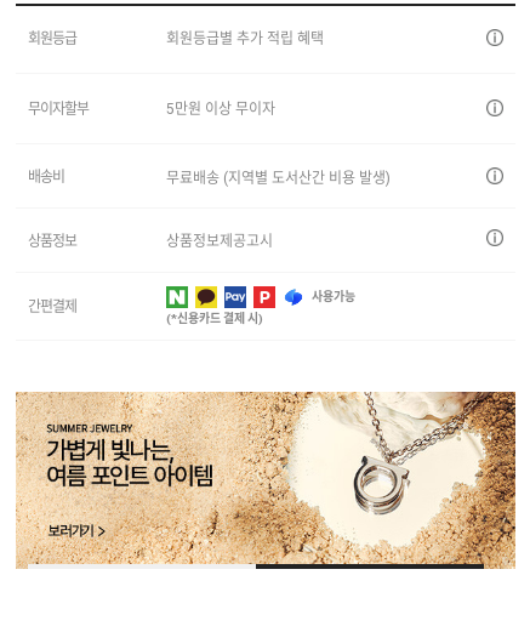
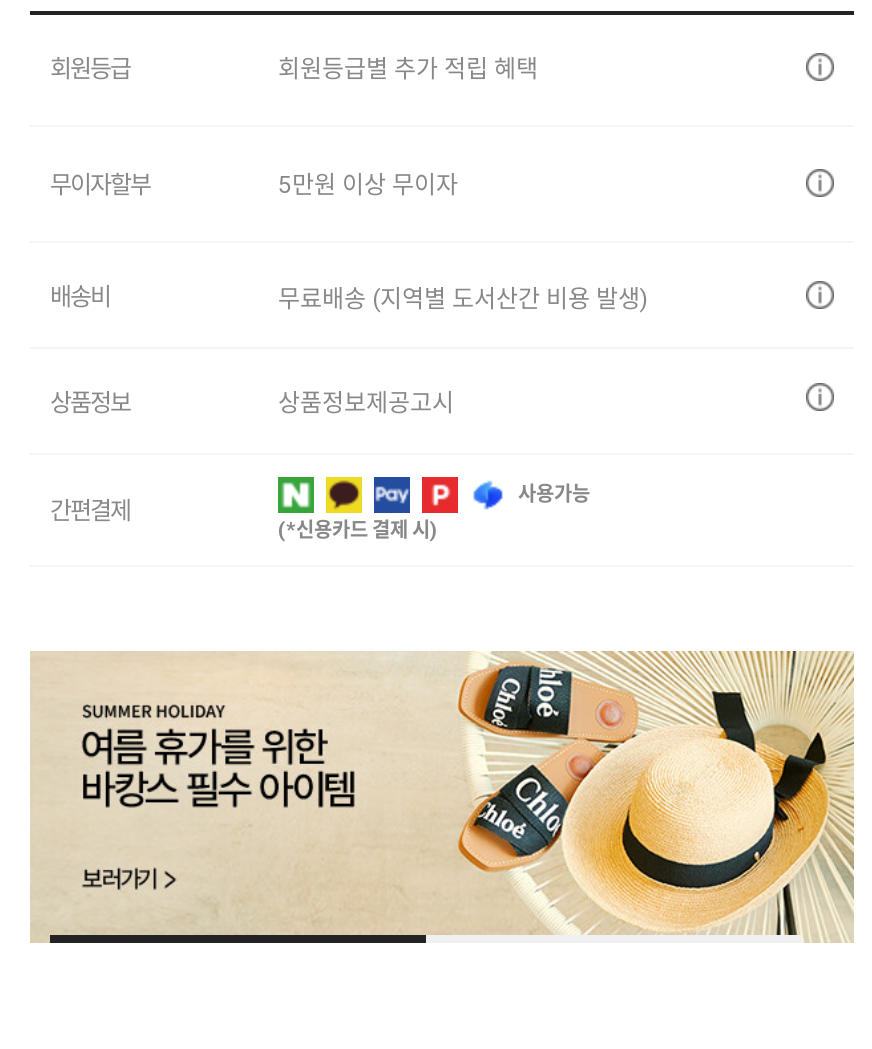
[16,391,517,570] [image] -> [34,651,854,945] [image]

